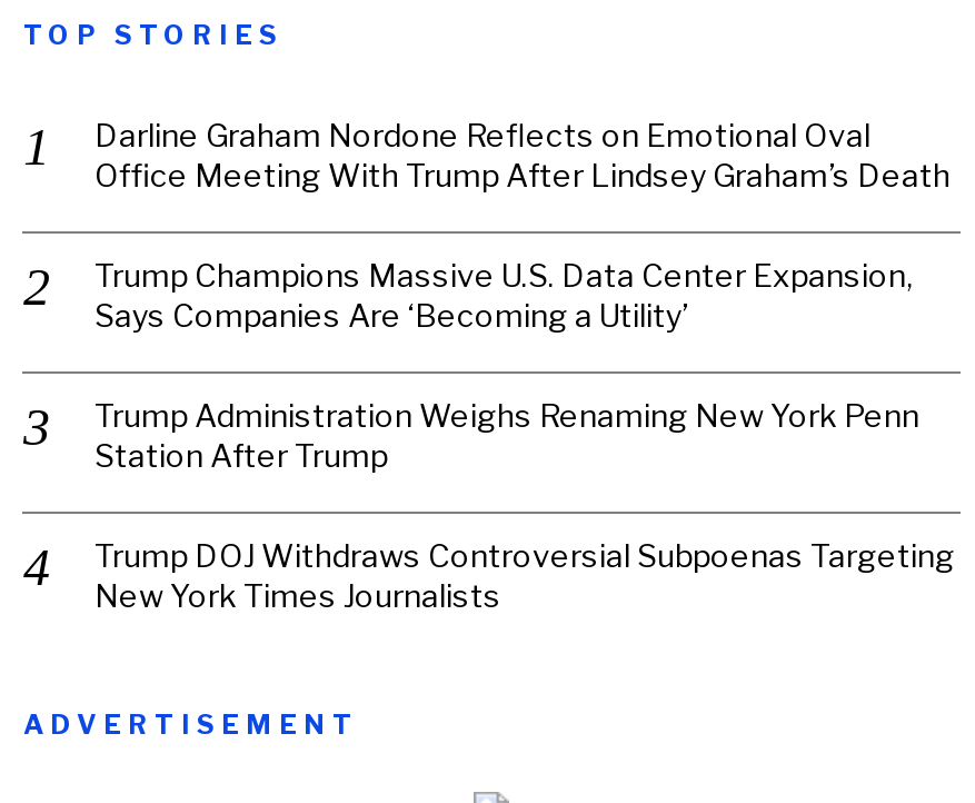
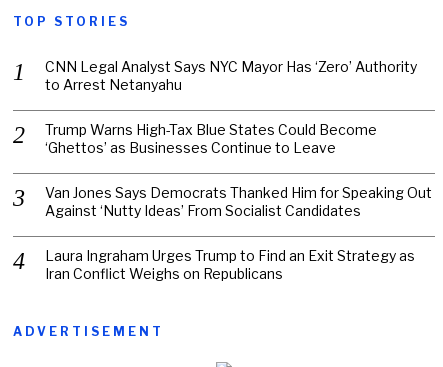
[94,117,950,195] Darline Graham Nordone Reflects on Emotional Oval | Office Meeting With Trump After Lindsey Graham’s Death -> [45,58,417,93] CNN Legal Analyst Says NYC Mayor Has ‘Zero’ Authority | to Arrest Netanyahu
[94,257,913,335] Trump Champions Massive U.S. Data Center Expansion, | Says Companies Are ‘Becoming a Utility’ -> [45,121,377,156] Trump Warns High-Tax Blue States Could Become | ‘Ghettos’ as Businesses Continue to Leave
[94,397,919,475] Trump Administration Weighs Renaming New York Penn | Station After Trump -> [45,184,432,219] Van Jones Says Democrats Thanked Him for Speaking Out | Against ‘Nutty Ideas’ From Socialist Candidates
[94,537,955,615] Trump DOJ Withdraws Controversial Subpoenas Targeting | New York Times Journalists -> [45,247,415,282] Laura Ingraham Urges Trump to Find an Exit Strategy as | Iran Conflict Weighs on Republicans

